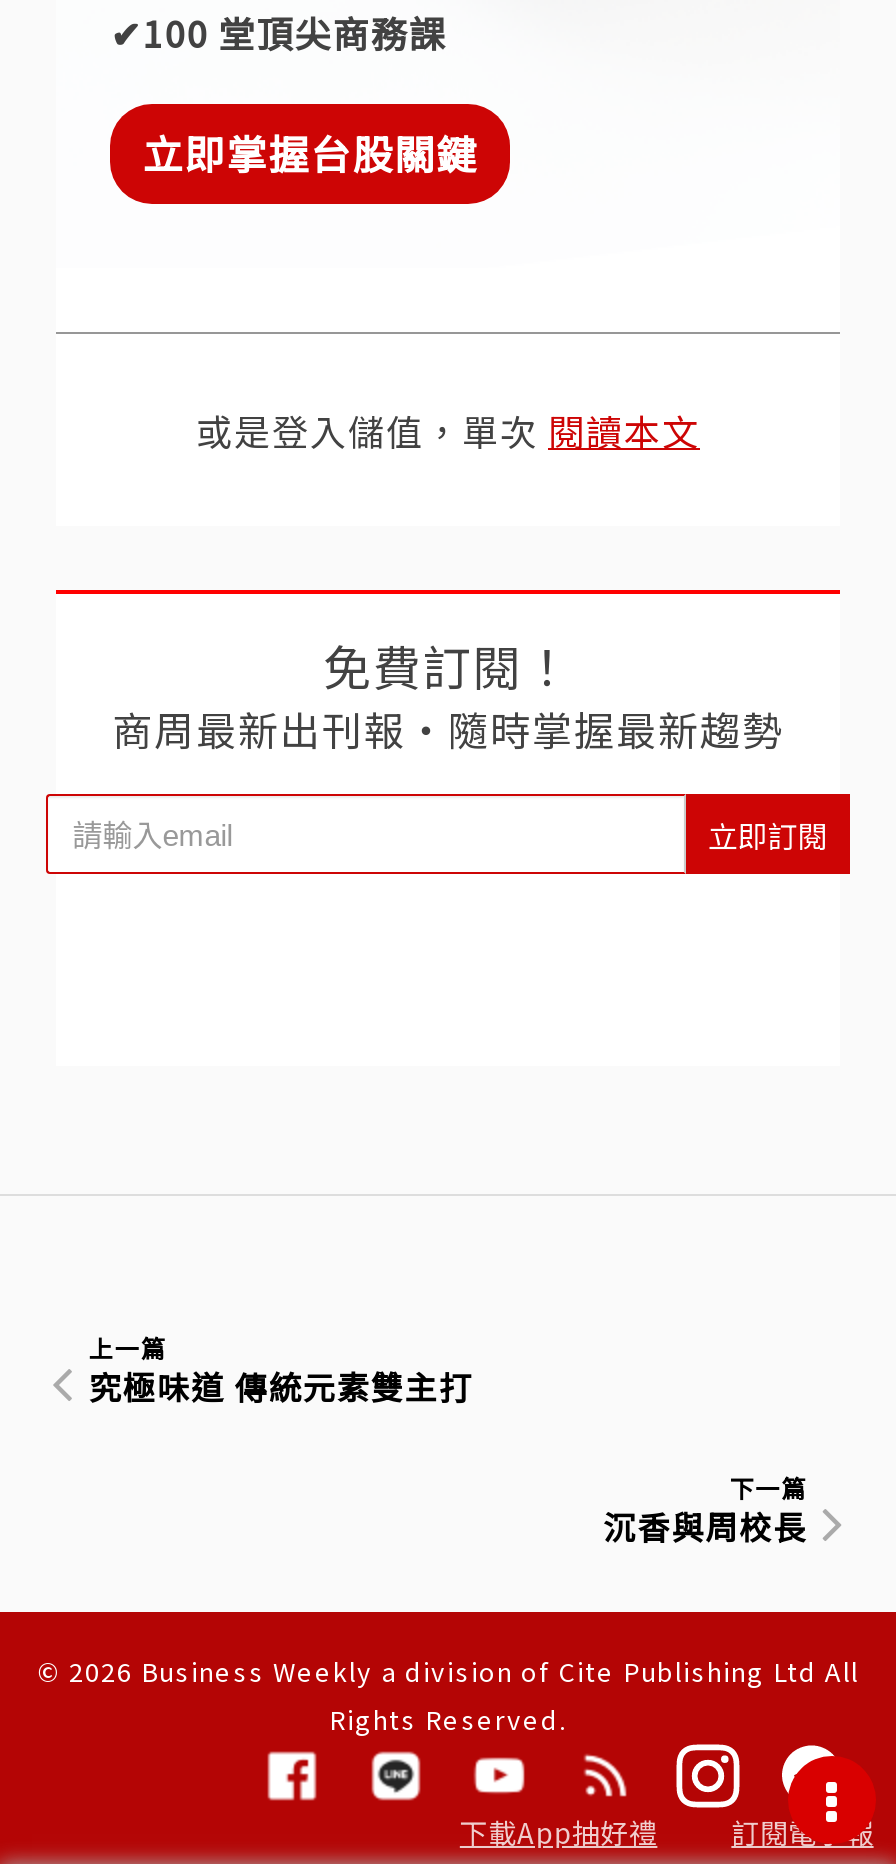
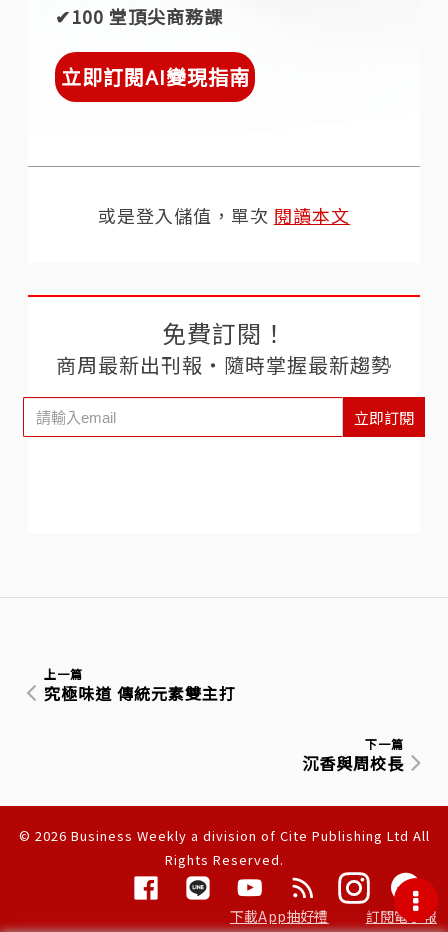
[142,124,478,182] 立即掌握台股關鍵 -> [61,62,250,91] 立即訂閱AI變現指南

